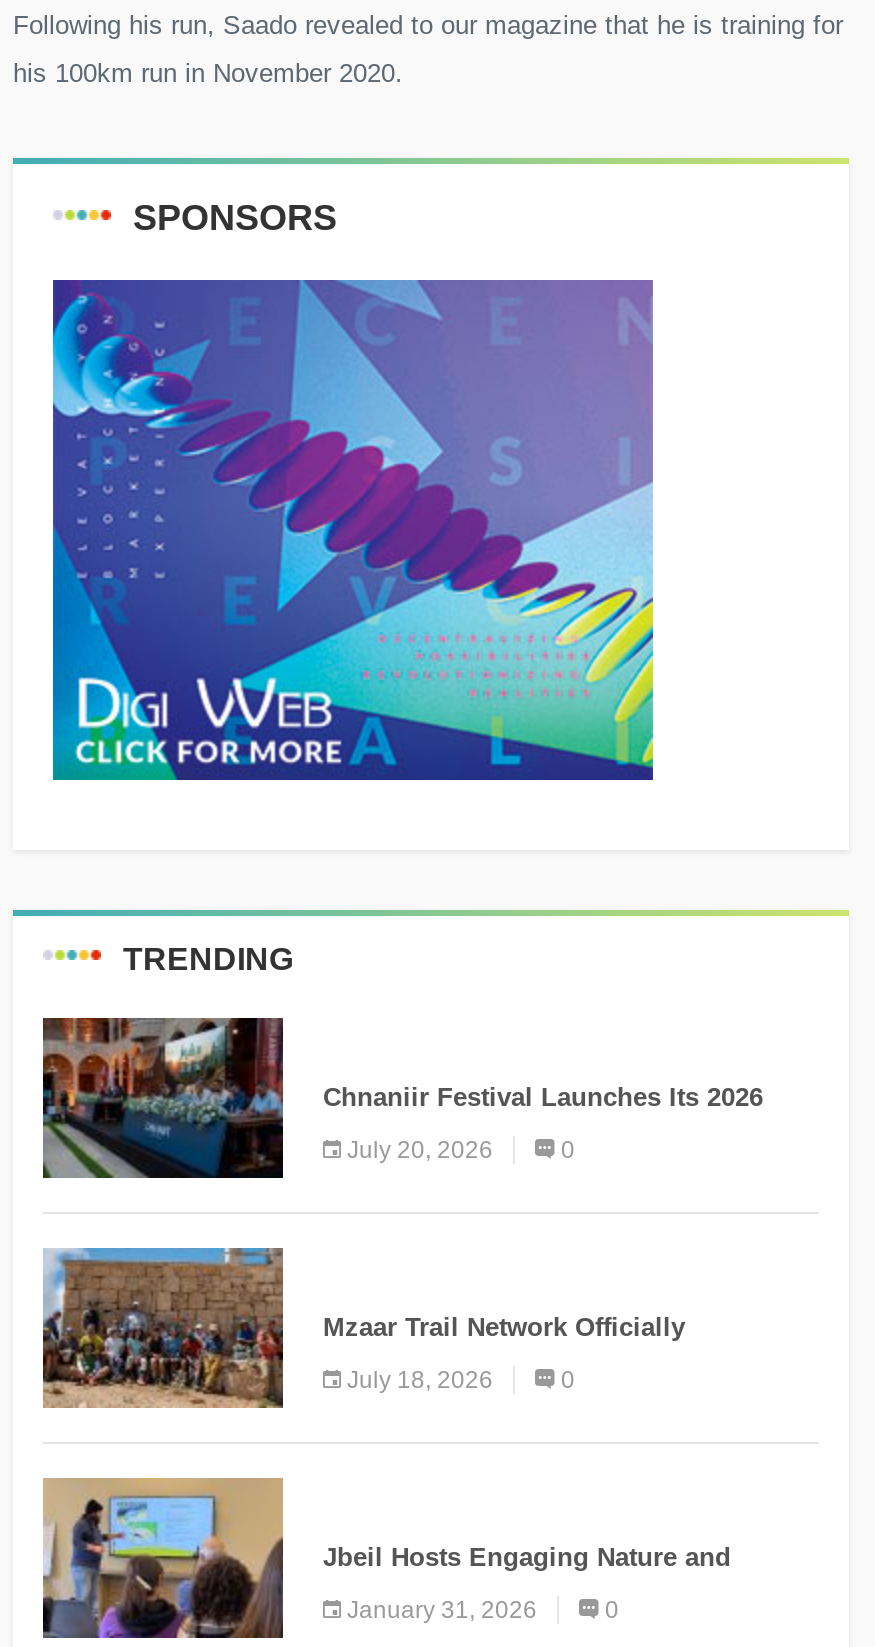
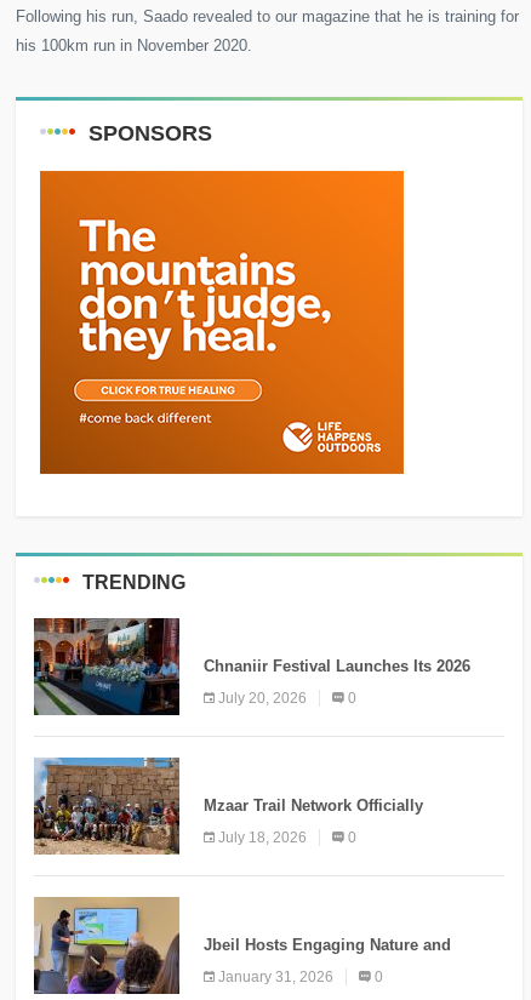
[51,278,655,782] [image] -> [39,170,405,475] [image]

